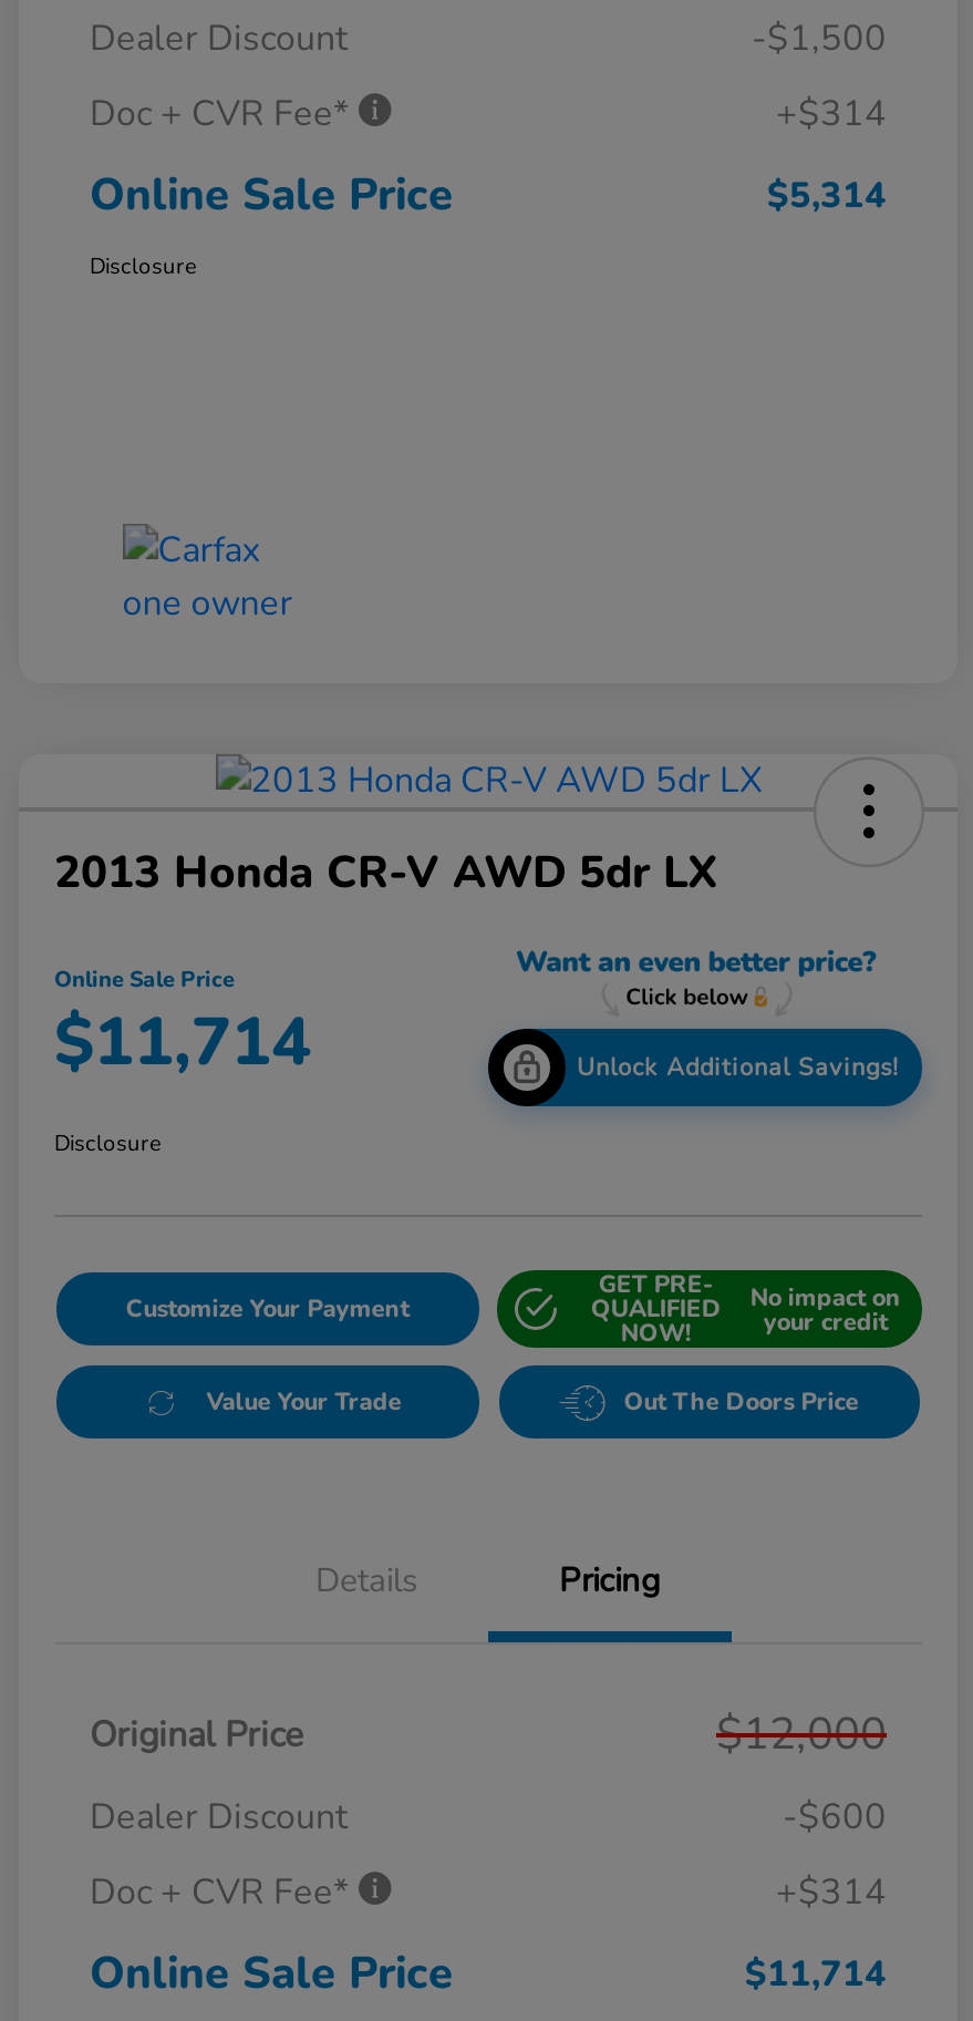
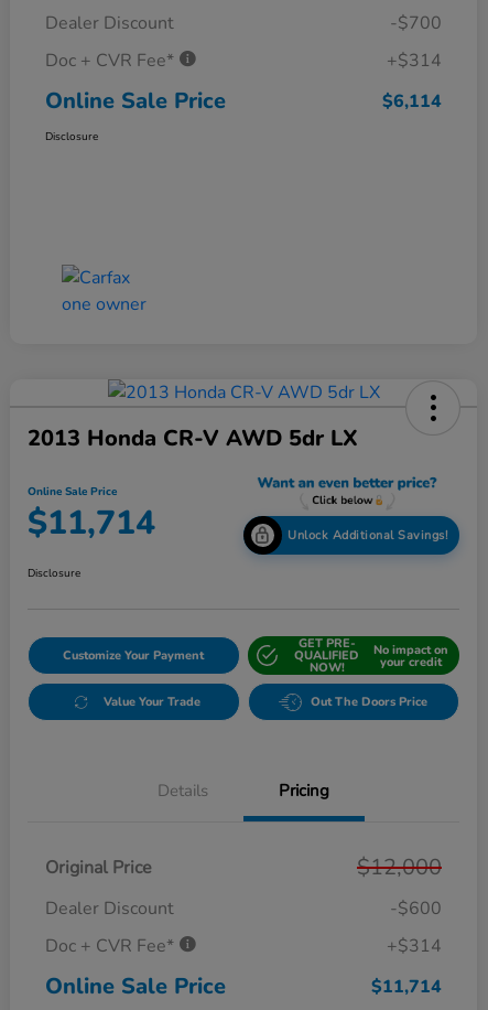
[752,14,887,63] -$1,500 -> [390,11,442,35] -$700
[767,171,887,220] $5,314 -> [382,89,442,113] $6,114

